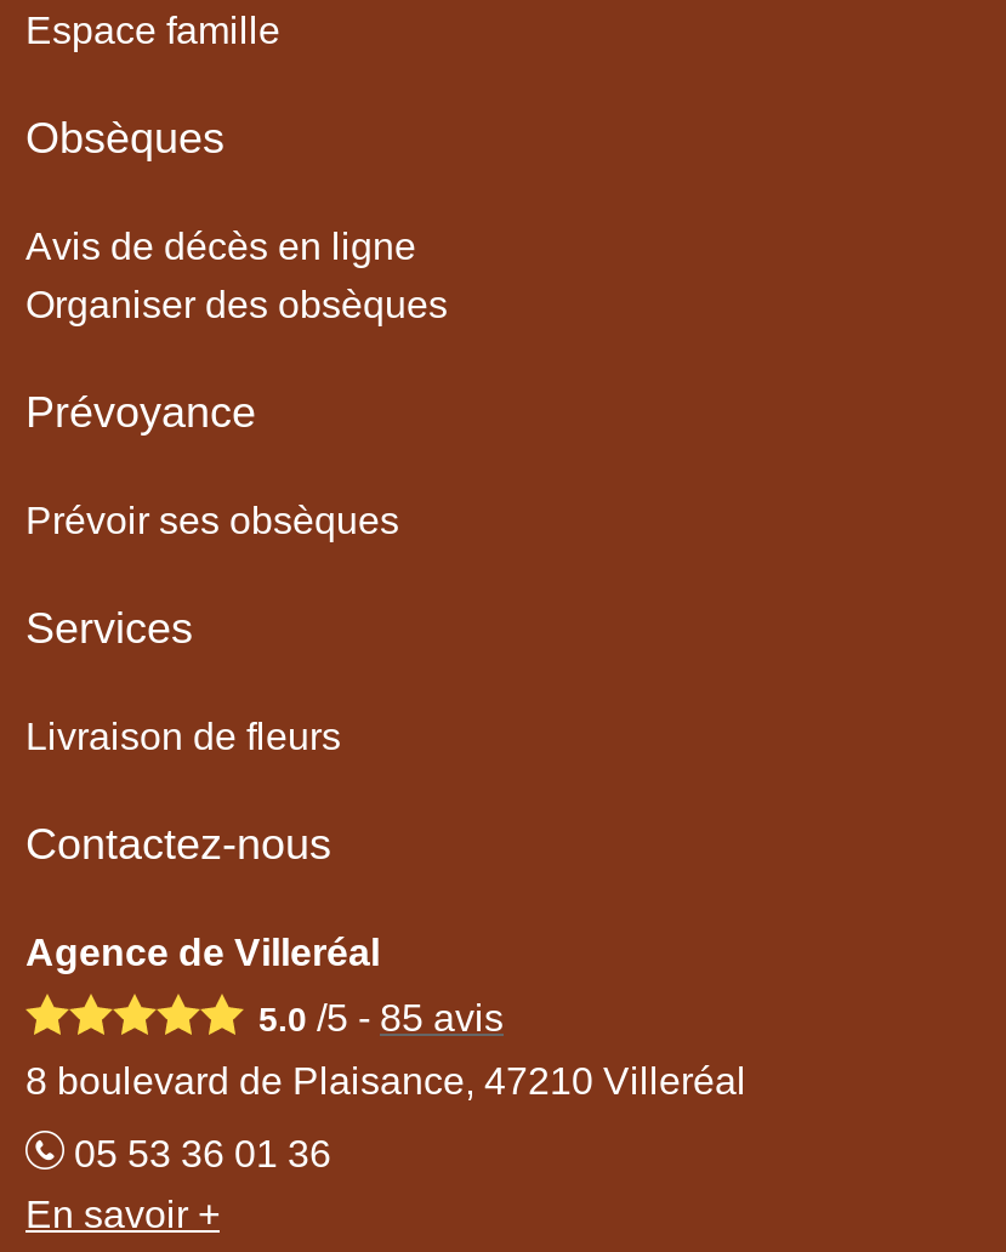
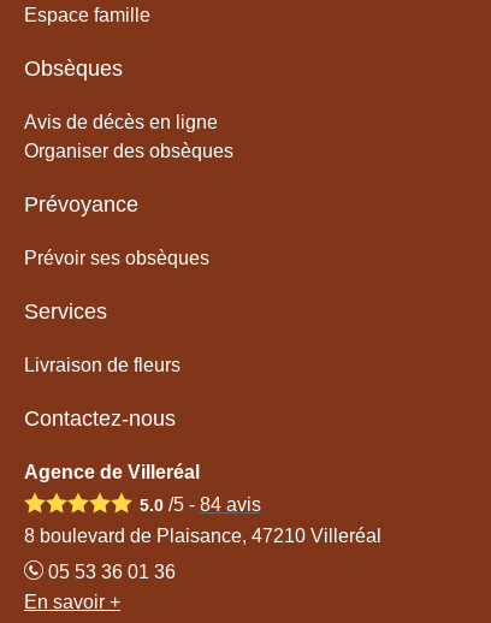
[258,997,504,1039] 5.0 /5 - 85 avis -> [140,494,261,515] 5.0 /5 - 84 avis

